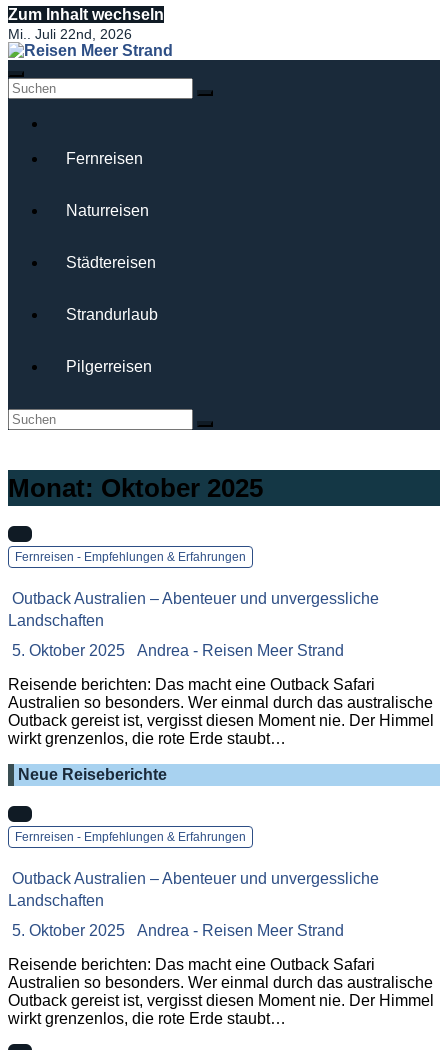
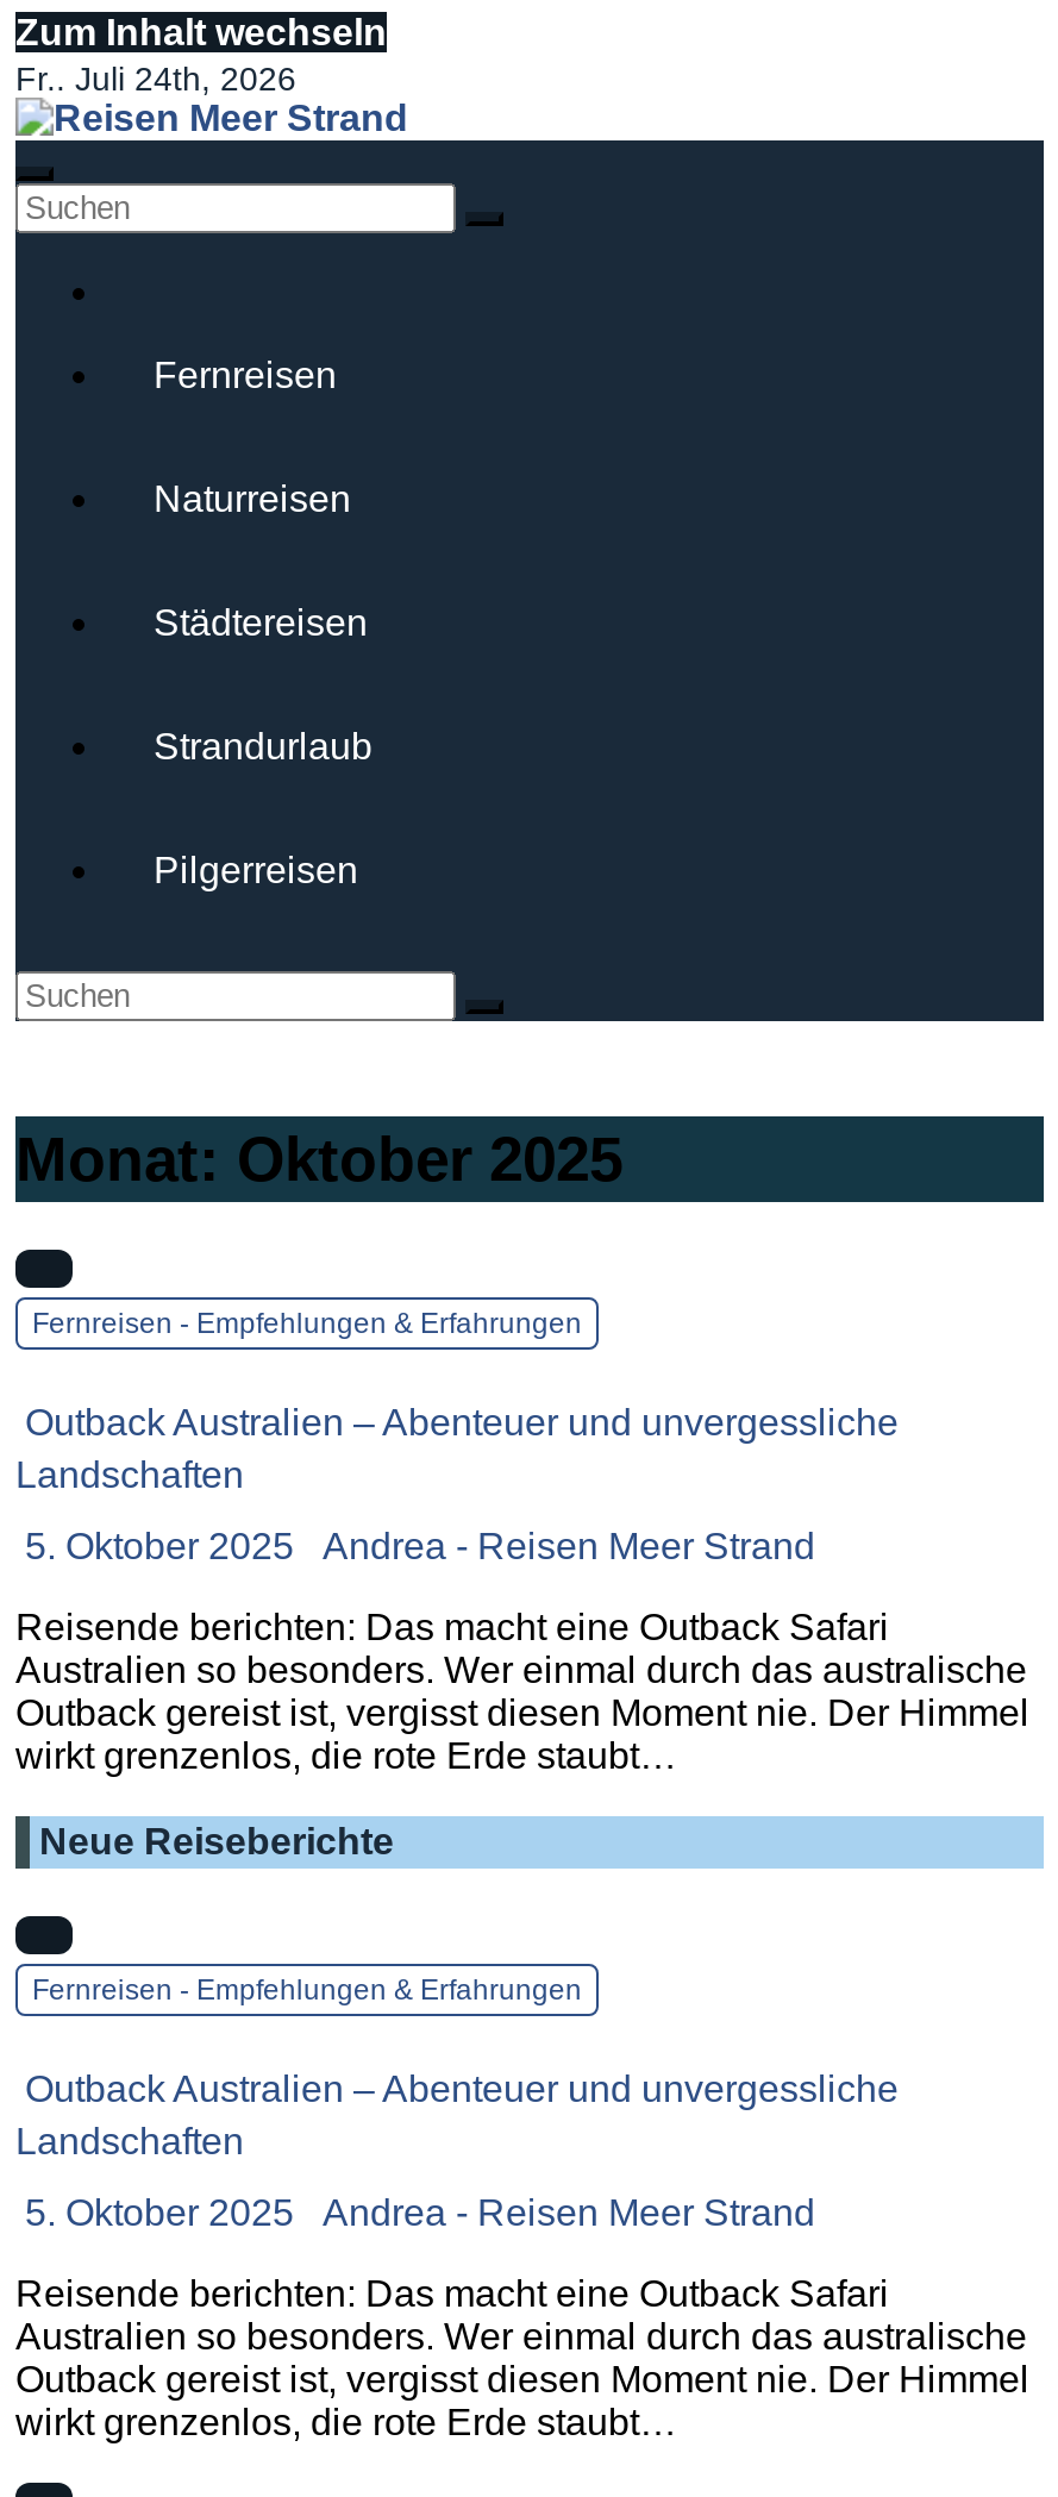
[8,26,132,42] Mi.. Juli 22nd, 2026 -> [15,59,296,97] Fr.. Juli 24th, 2026

